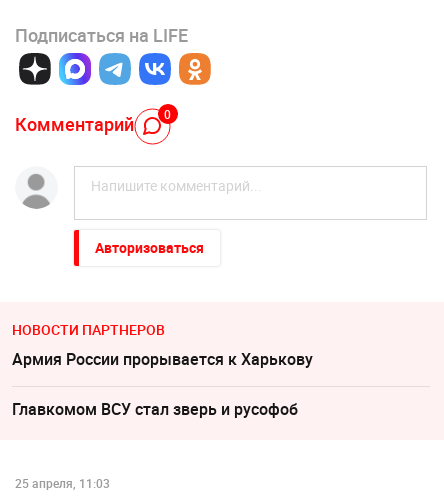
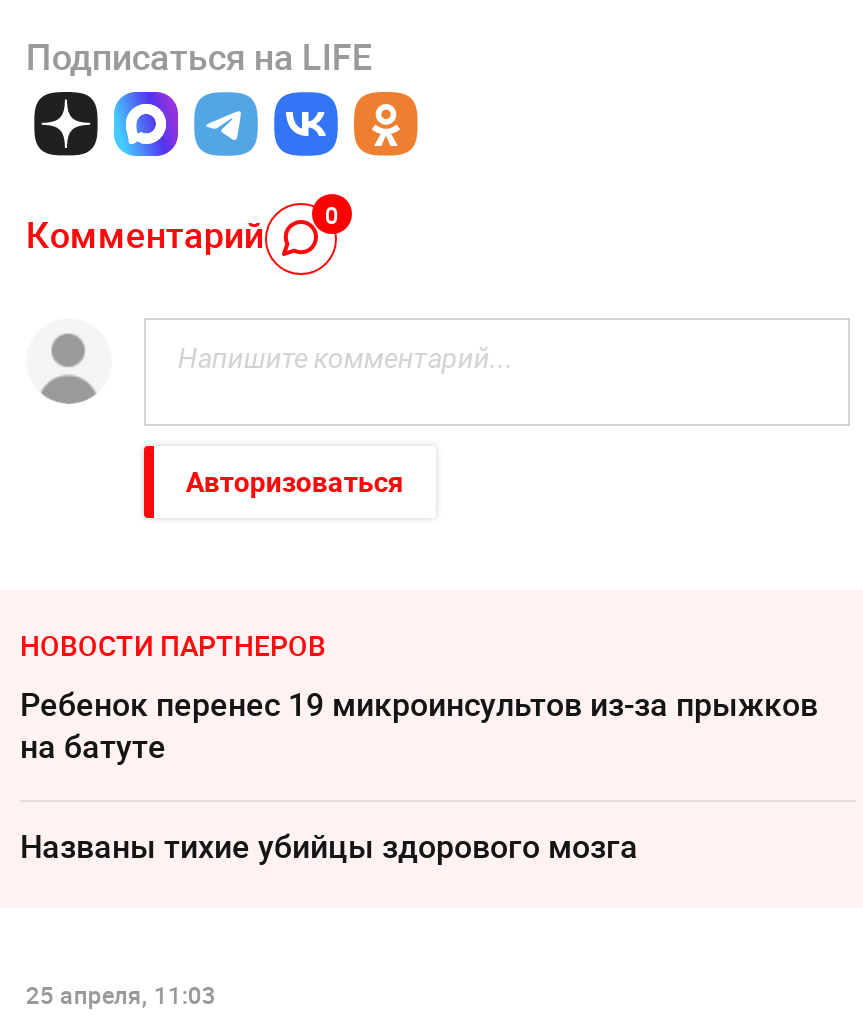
[12,348,313,370] Армия России прорывается к Харькову -> [20,682,818,768] Ребенок перенес 19 микроинсультов из-за прыжков | на батуте
[12,398,298,420] Главкомом ВСУ стал зверь и русофоб -> [20,824,638,868] Названы тихие убийцы здорового мозга

